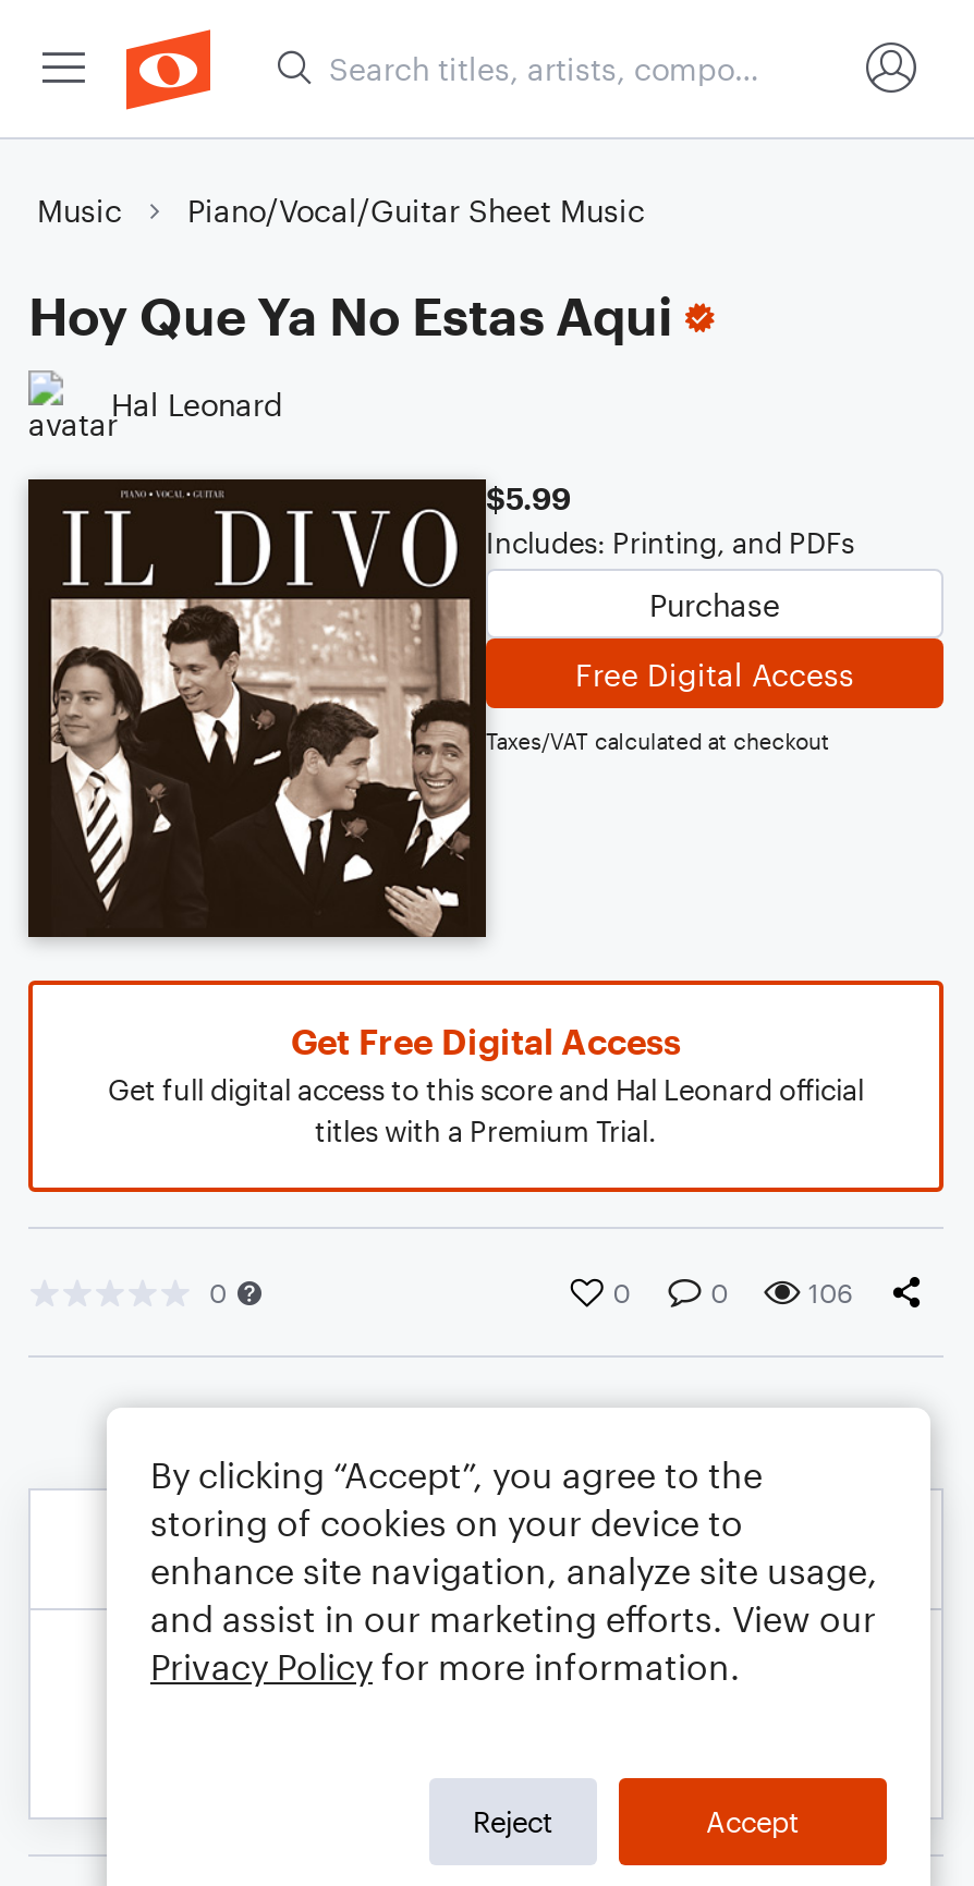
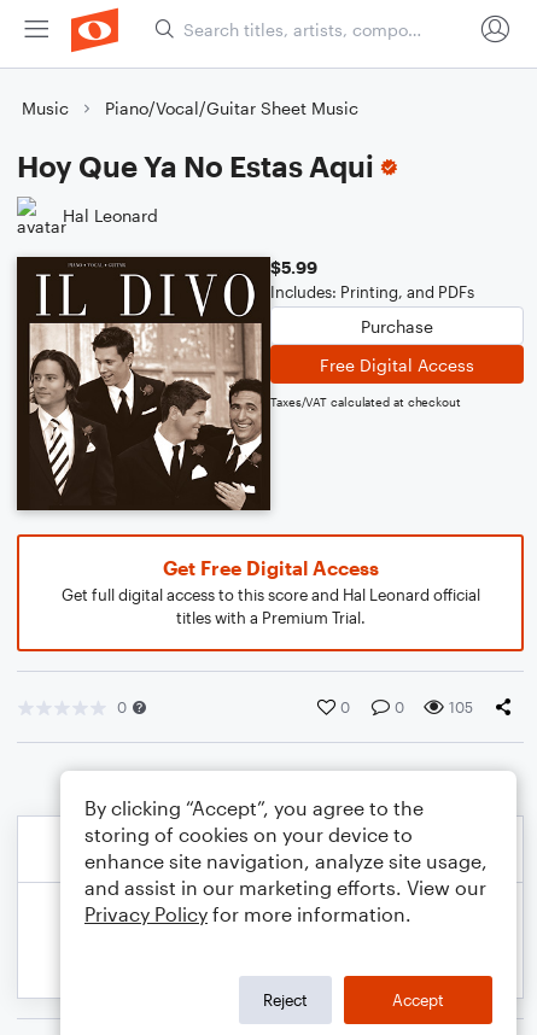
[808,1276,852,1306] 106 -> [449,698,473,715] 105

